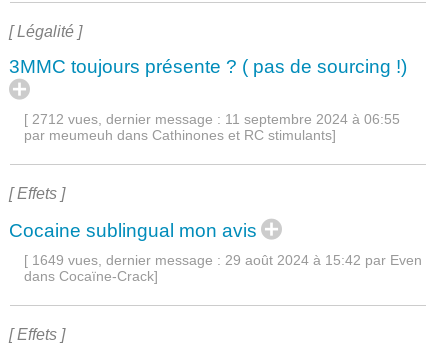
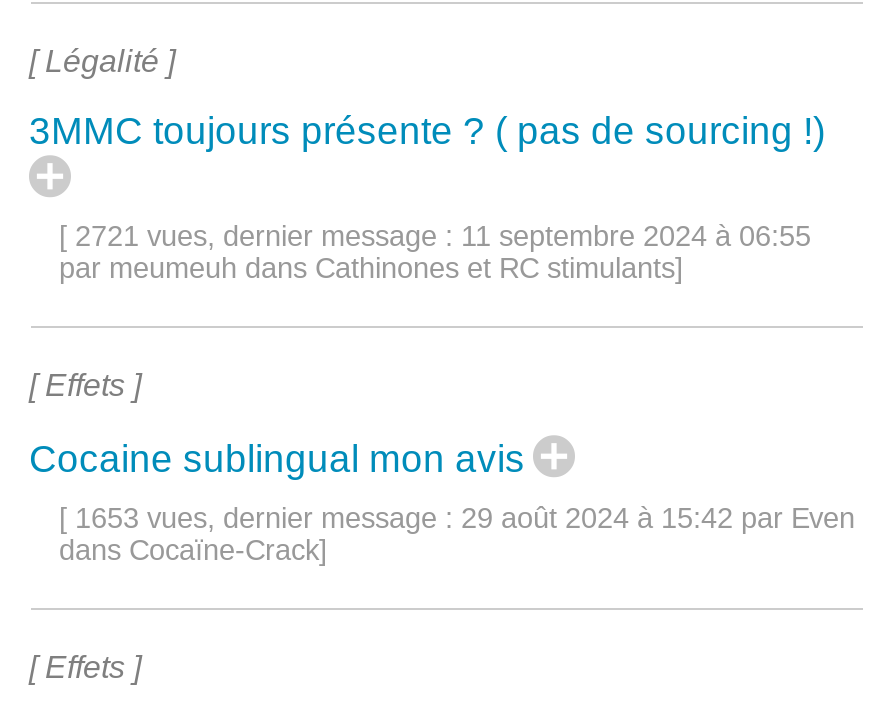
[24,111,400,127] [ 2712 vues, dernier message : 11 septembre 2024 à 06:55 -> [59,221,811,253] [ 2721 vues, dernier message : 11 septembre 2024 à 06:55
[24,252,422,268] [ 1649 vues, dernier message : 29 août 2024 à 15:42 par Even -> [59,503,855,535] [ 1653 vues, dernier message : 29 août 2024 à 15:42 par Even

